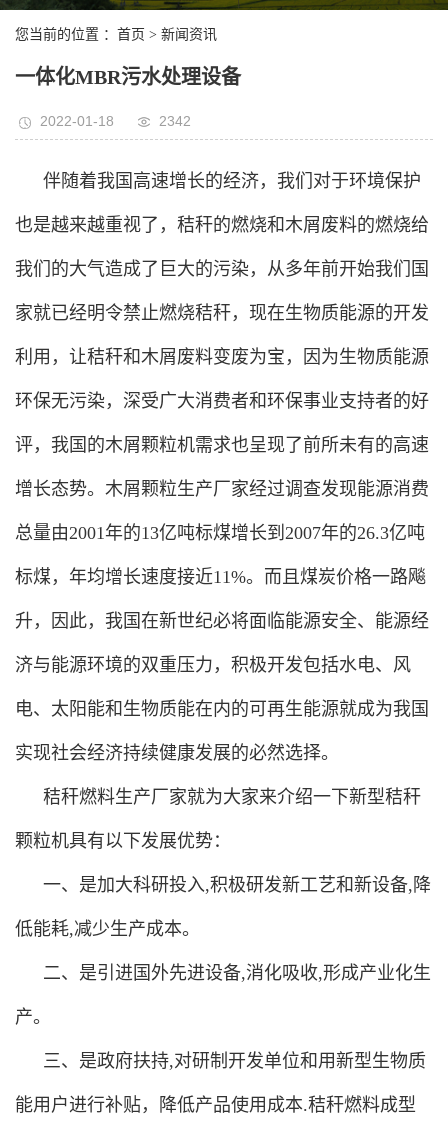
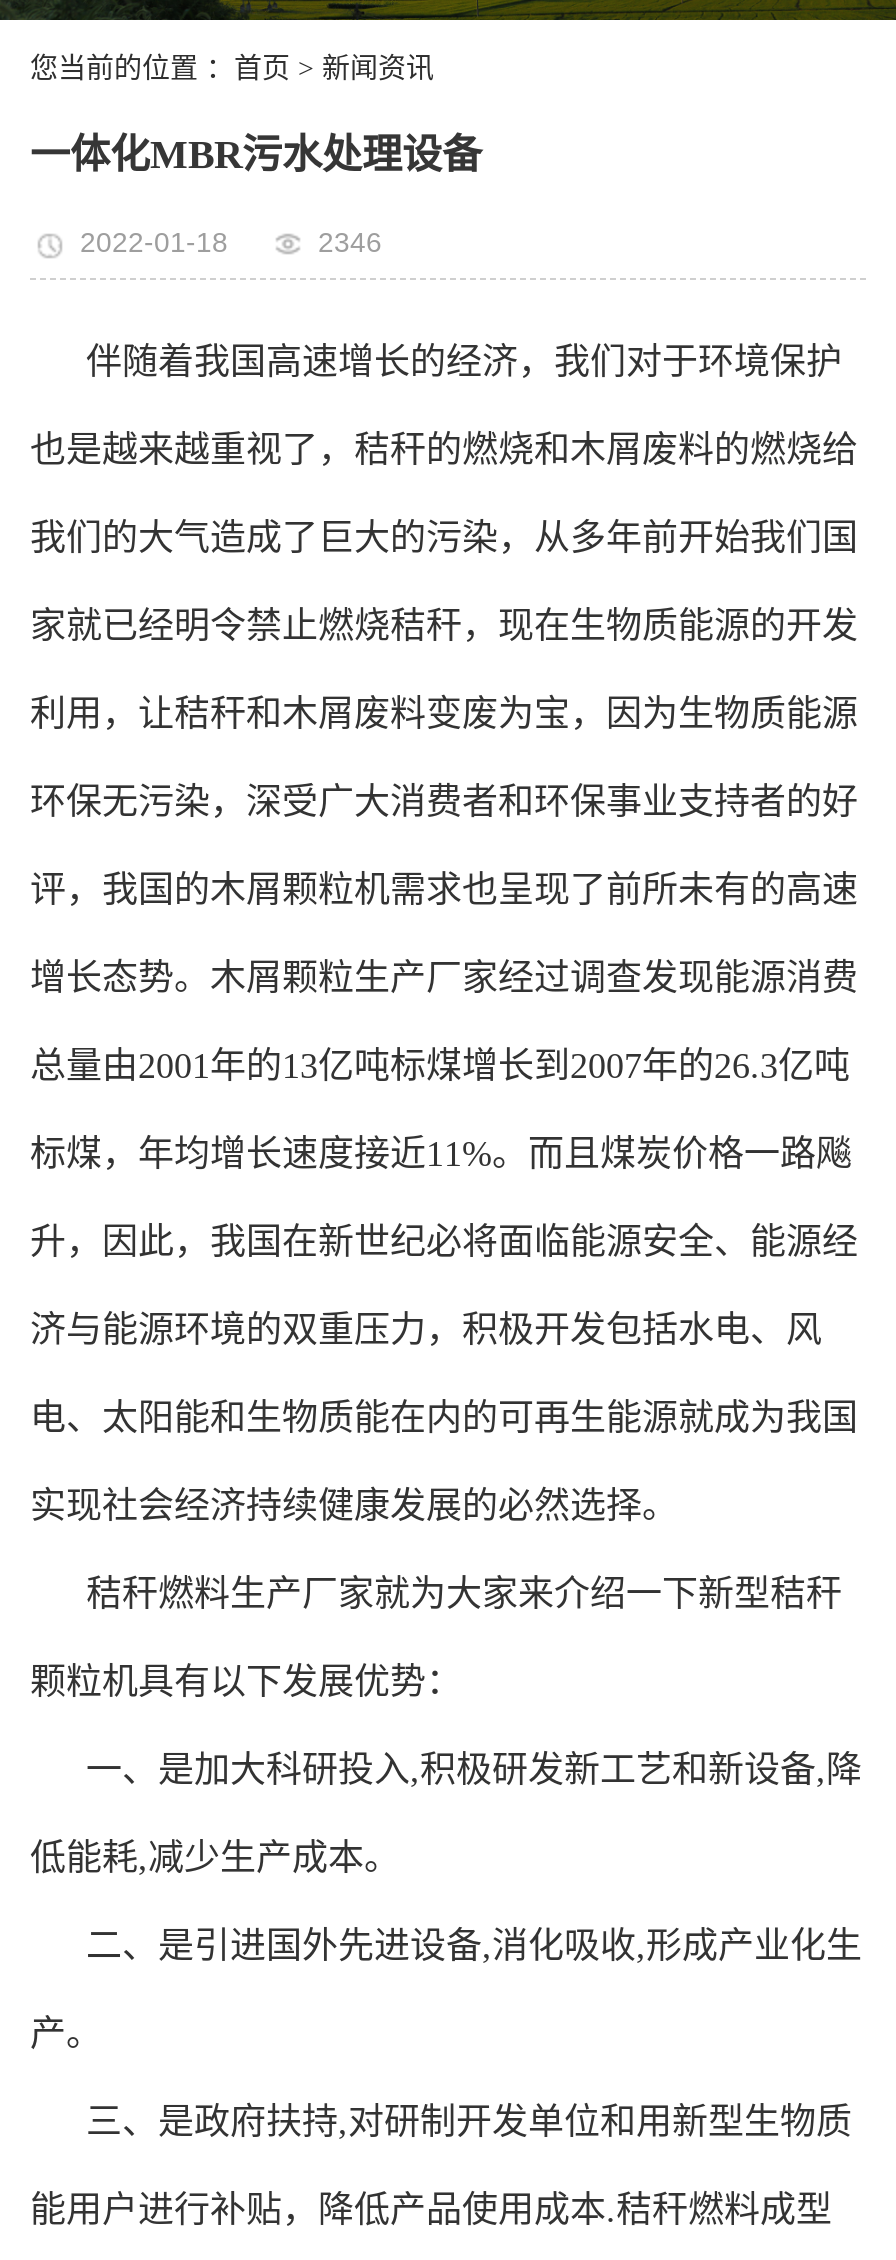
[159,113,191,129] 2342 -> [318,226,382,258] 2346

